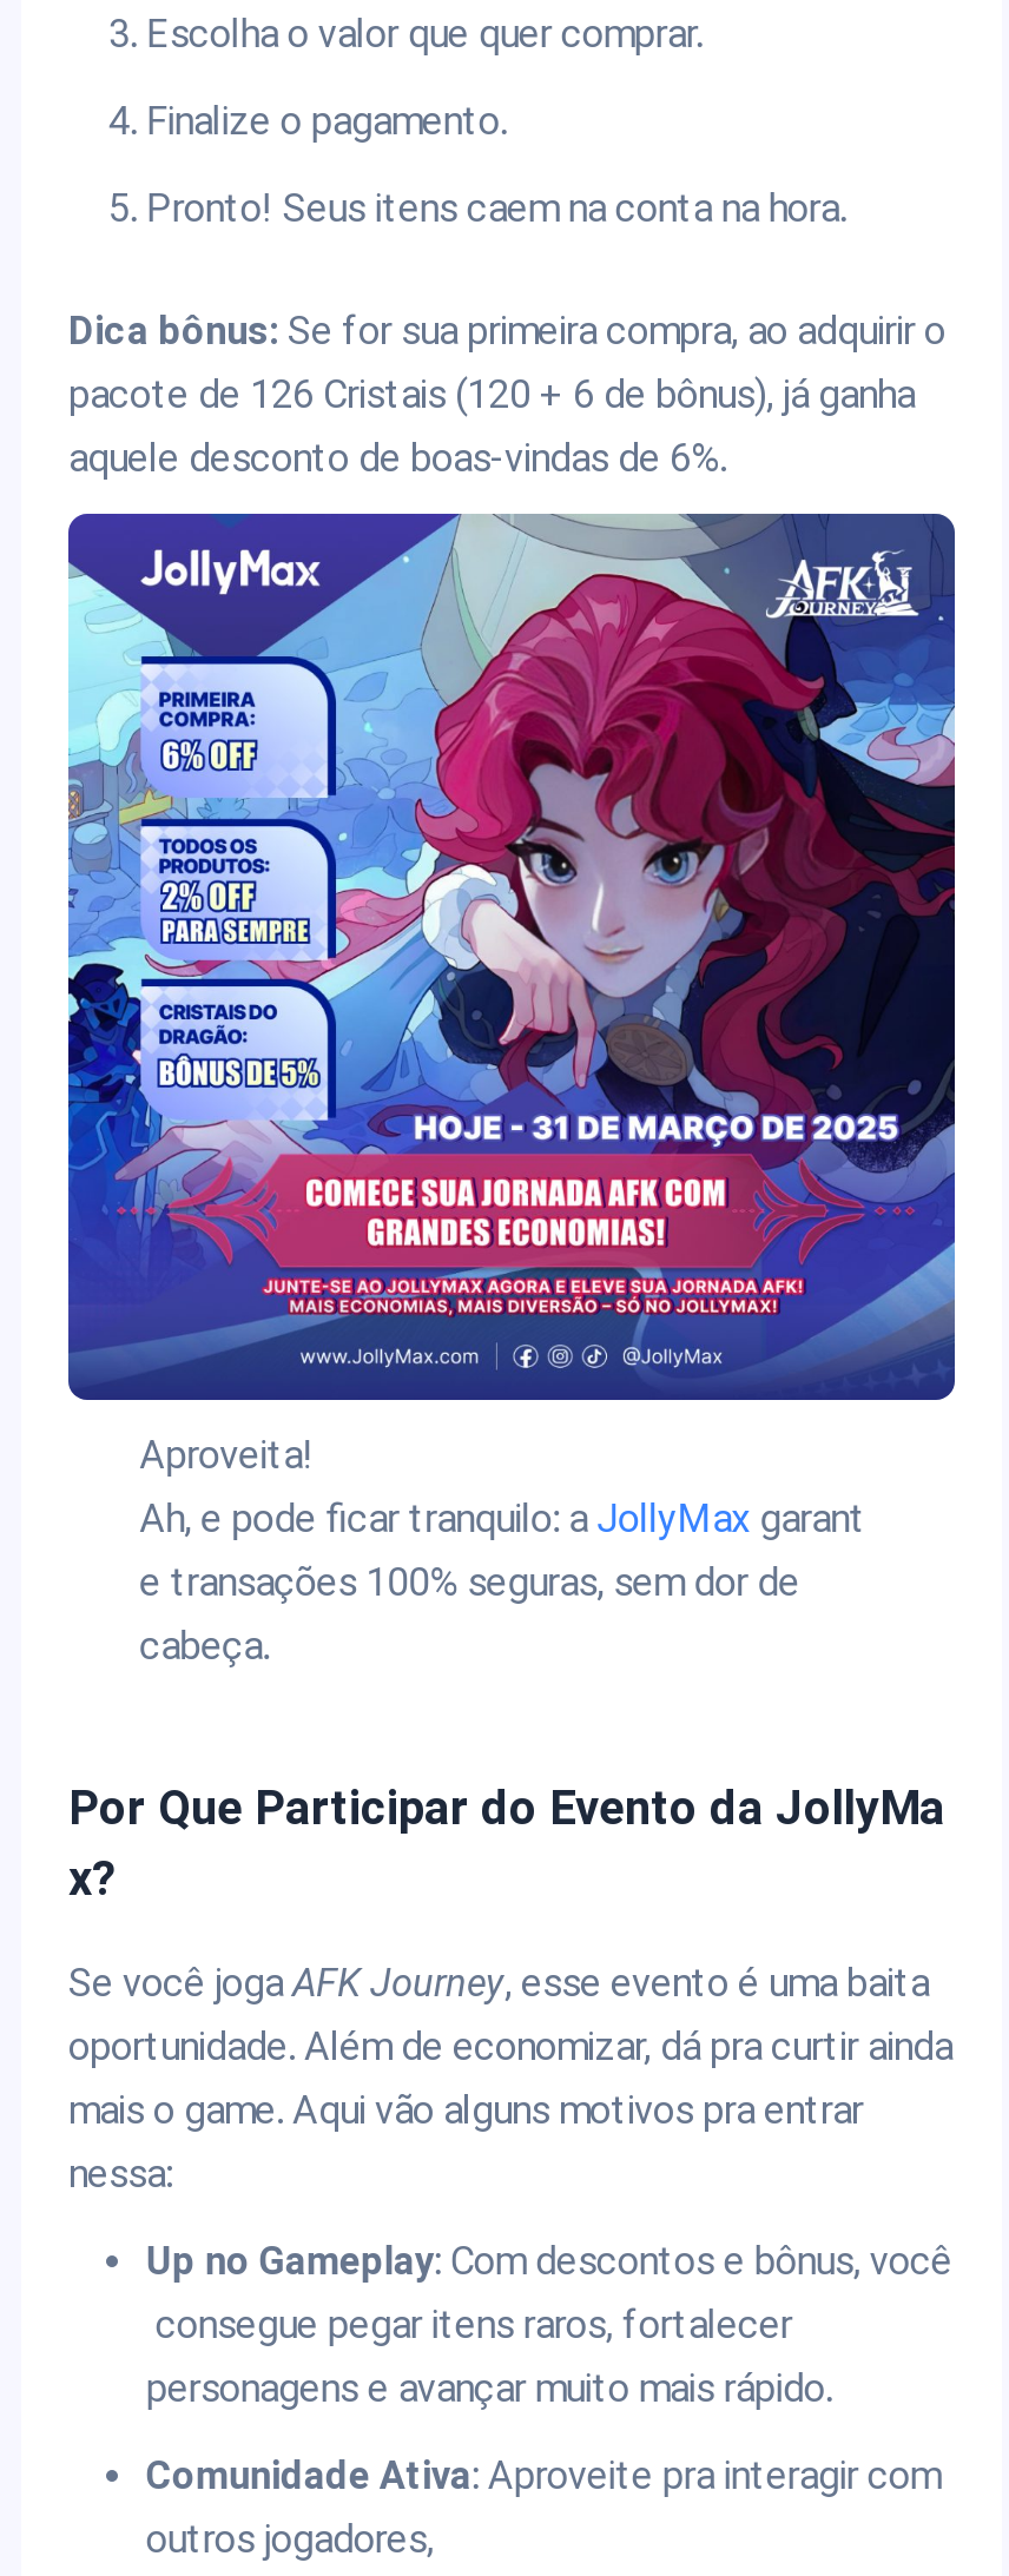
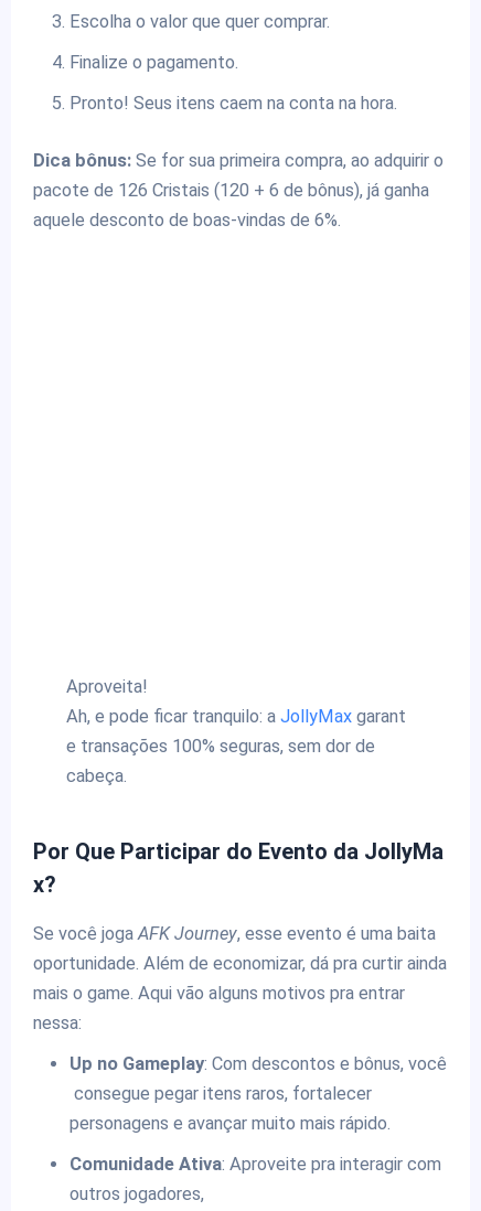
[66,511,957,1402] [image] -> none

